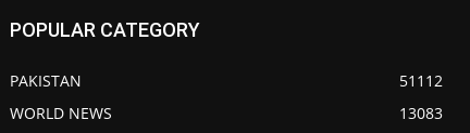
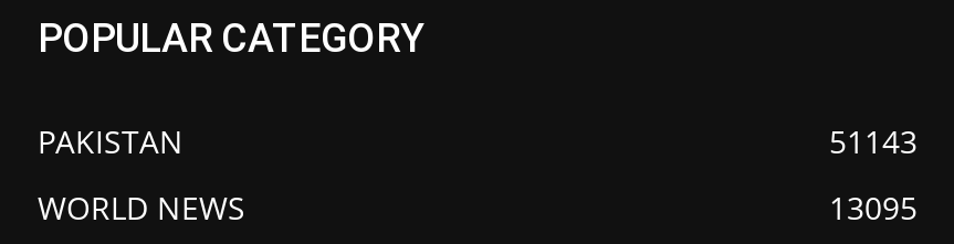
[399,71,443,91] 51112 -> [829,120,918,162] 51143
[399,103,443,124] 13083 -> [829,186,918,228] 13095

